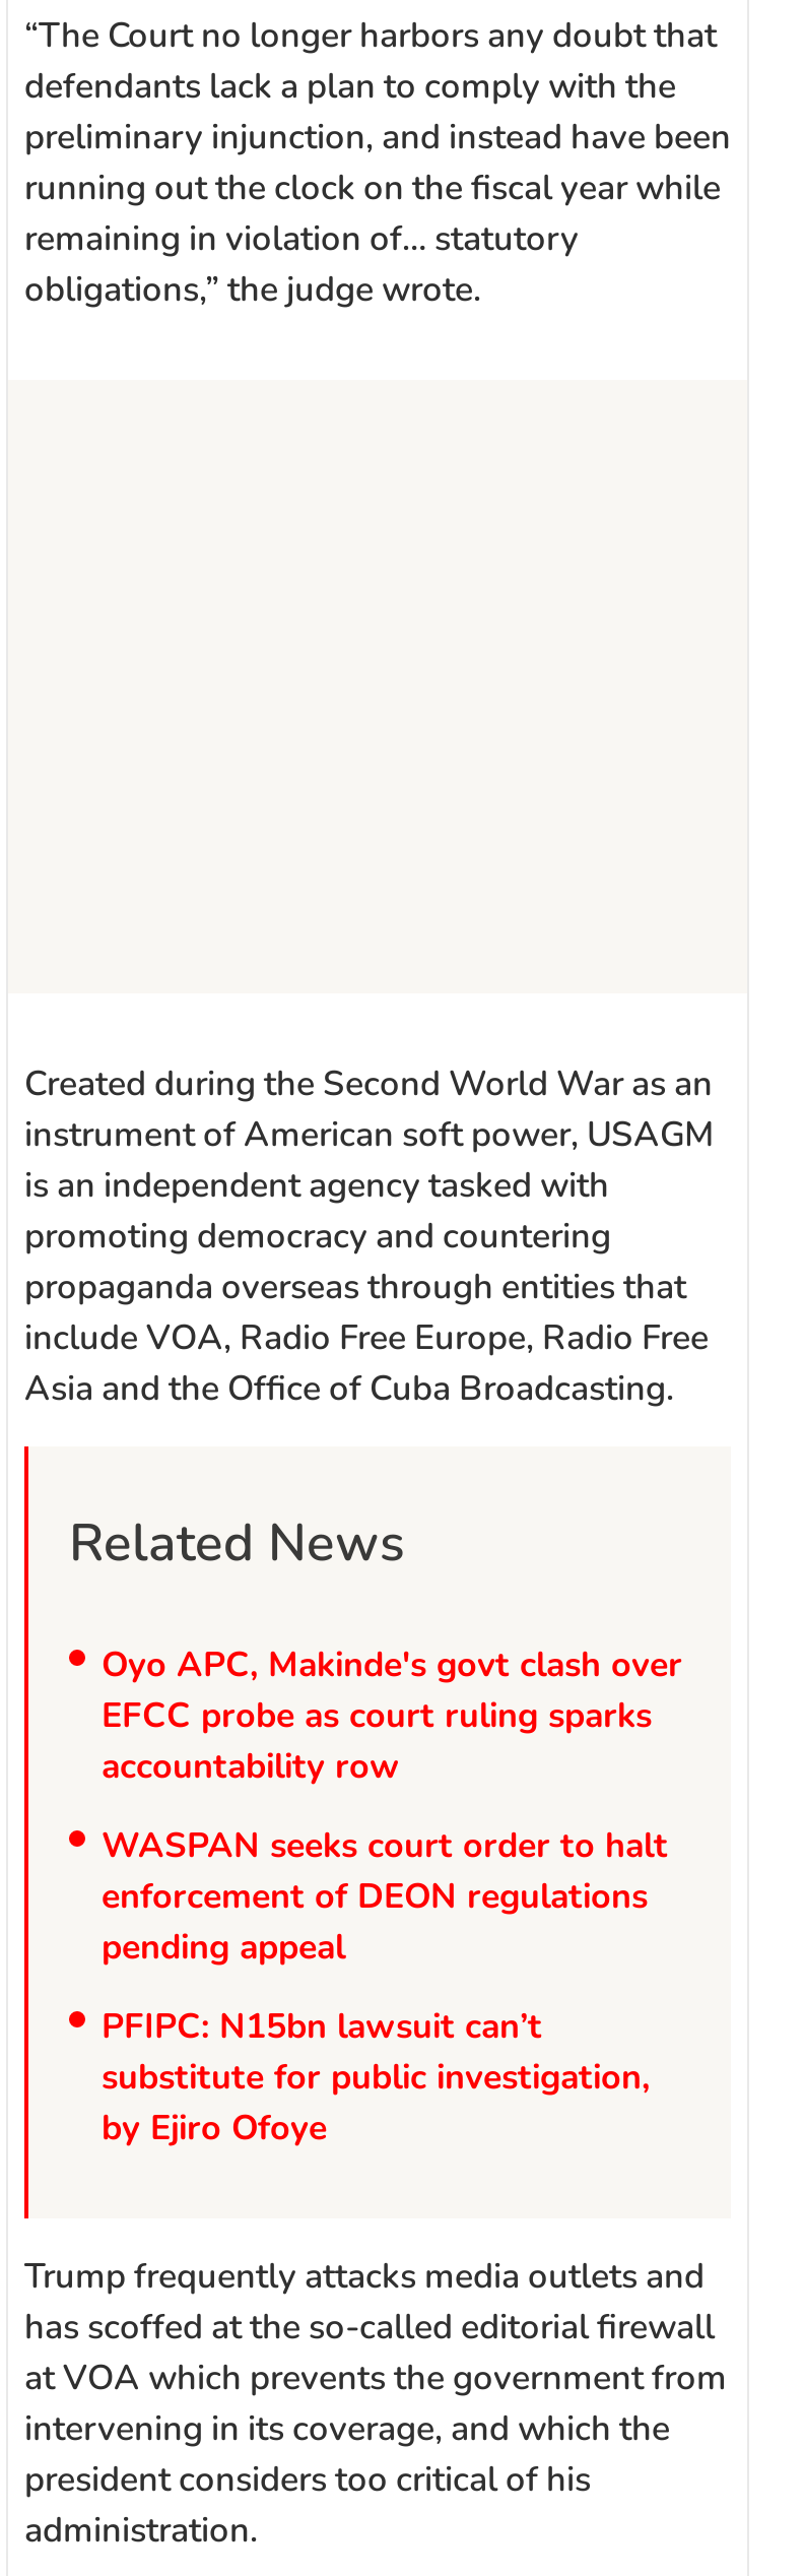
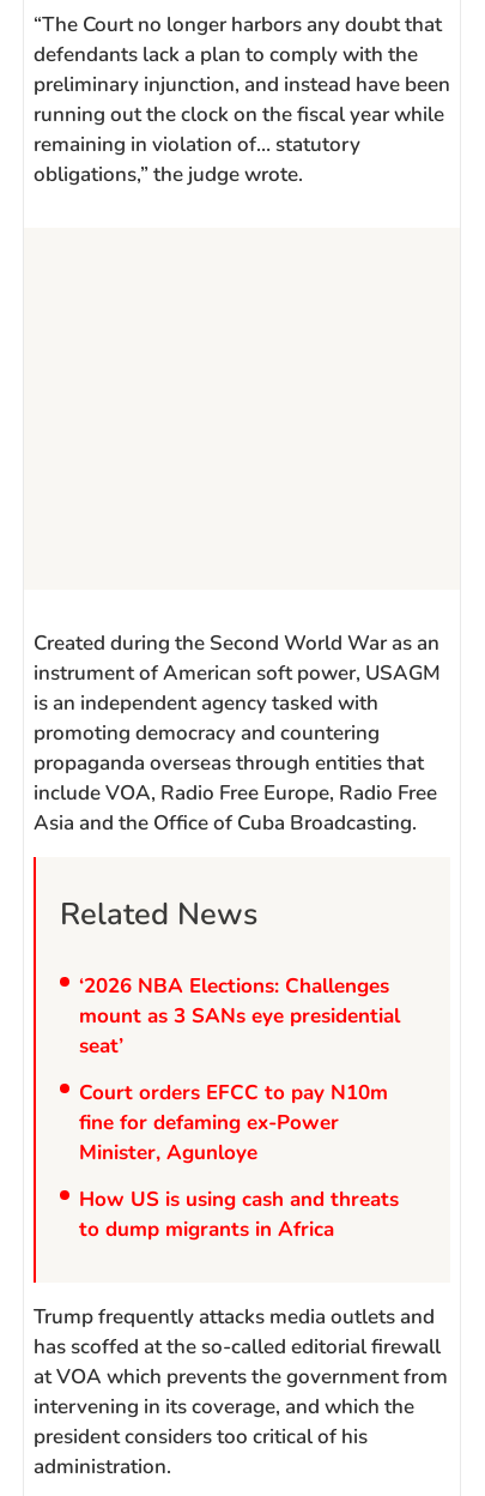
[102,1642,682,1790] Oyo APC, Makinde's govt clash over | EFCC probe as court ruling sparks | accountability row -> [79,972,400,1060] ‘2026 NBA Elections: Challenges | mount as 3 SANs eye presidential | seat’
[102,1823,668,1971] WASPAN seeks court order to halt | enforcement of DEON regulations | pending appeal -> [79,1079,388,1167] Court orders EFCC to pay N10m | fine for defaming ex-Power | Minister, Agunloye
[102,2004,650,2152] PFIPC: N15bn lawsuit can’t | substitute for public investigation, | by Ejiro Ofoye -> [79,1186,399,1243] How US is using cash and threats | to dump migrants in Africa

